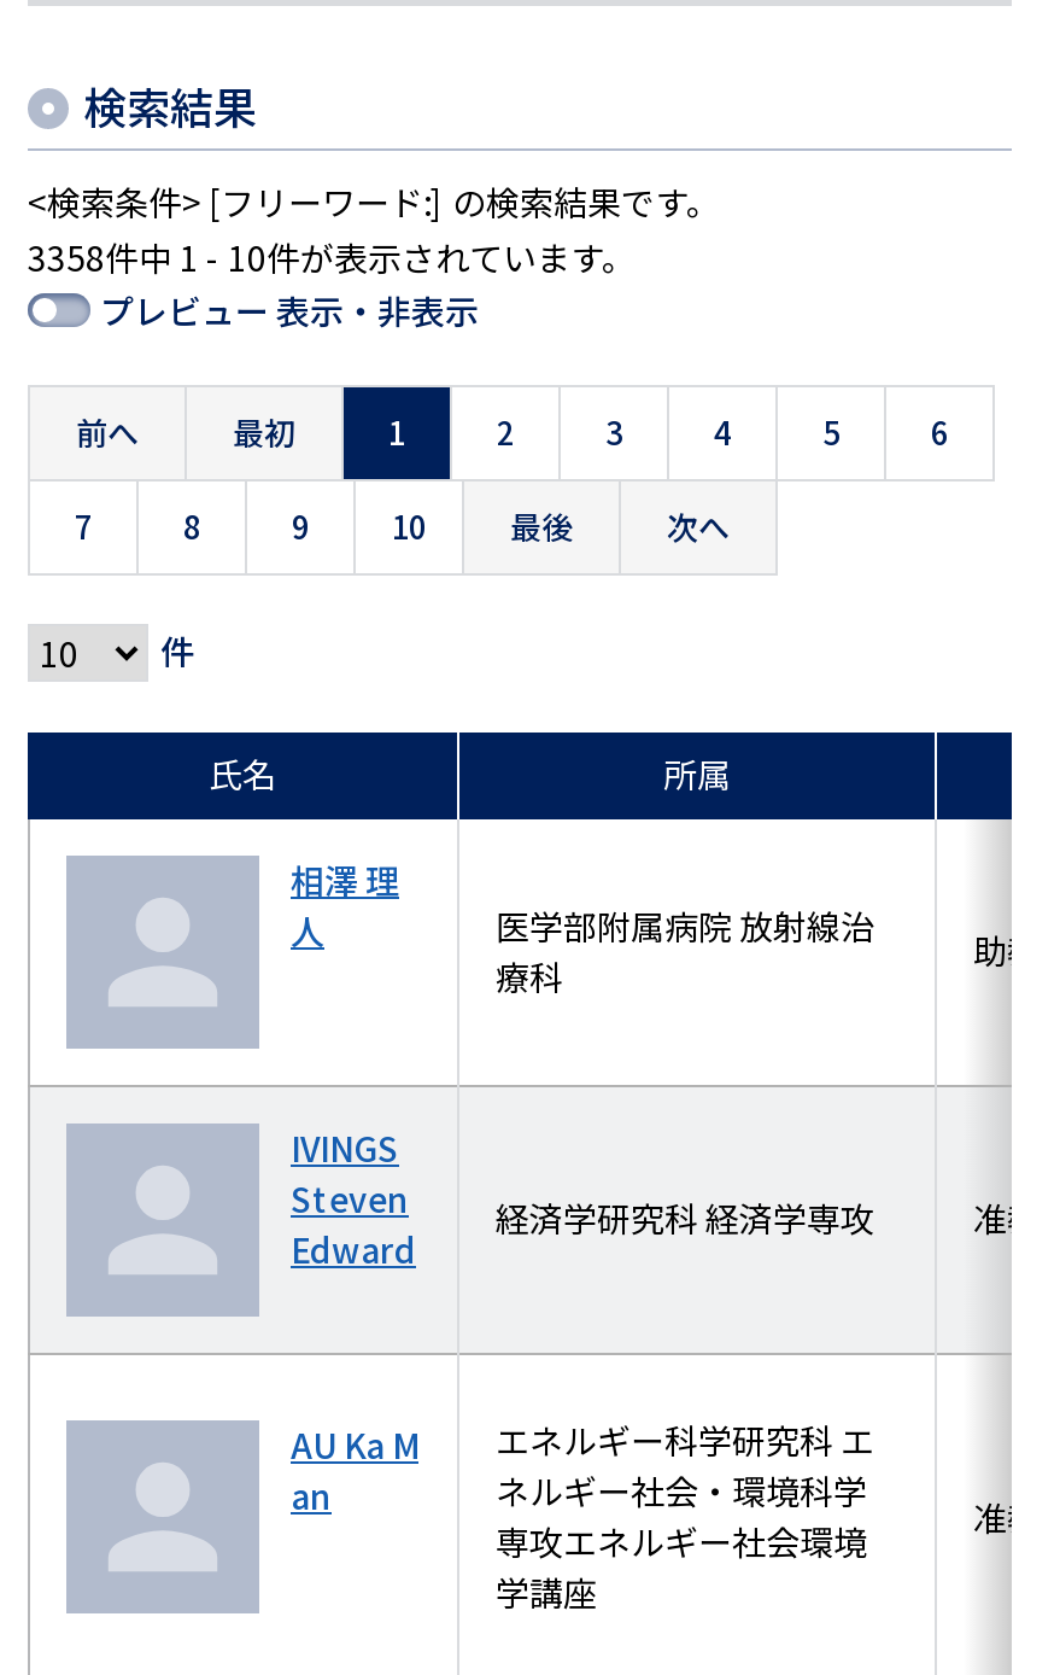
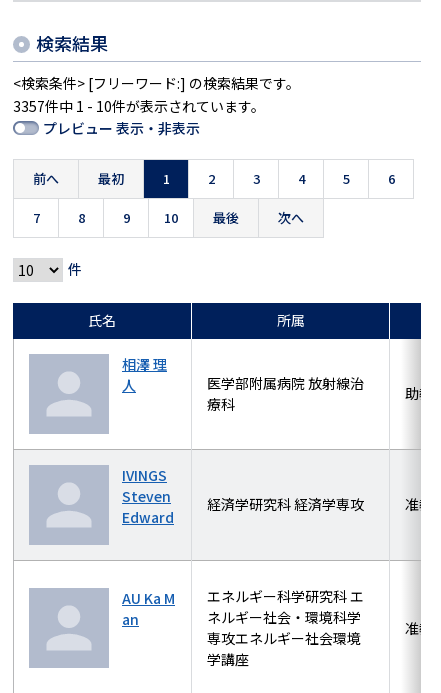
[28,233,636,281] 3358件中 1 - 10件が表示されています。 -> [13,96,265,116] 3357件中 1 - 10件が表示されています。

